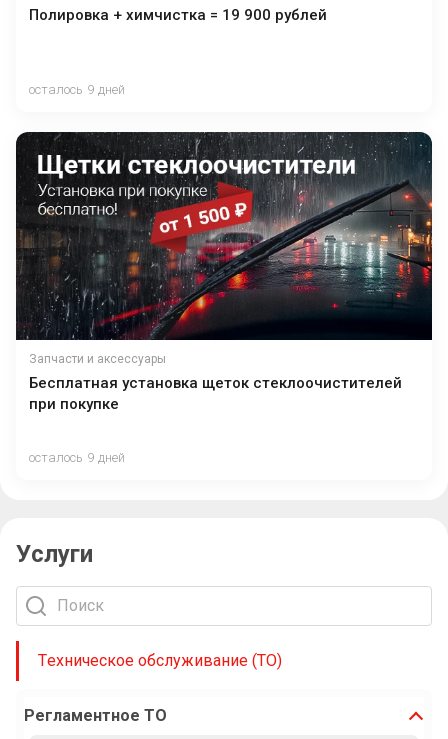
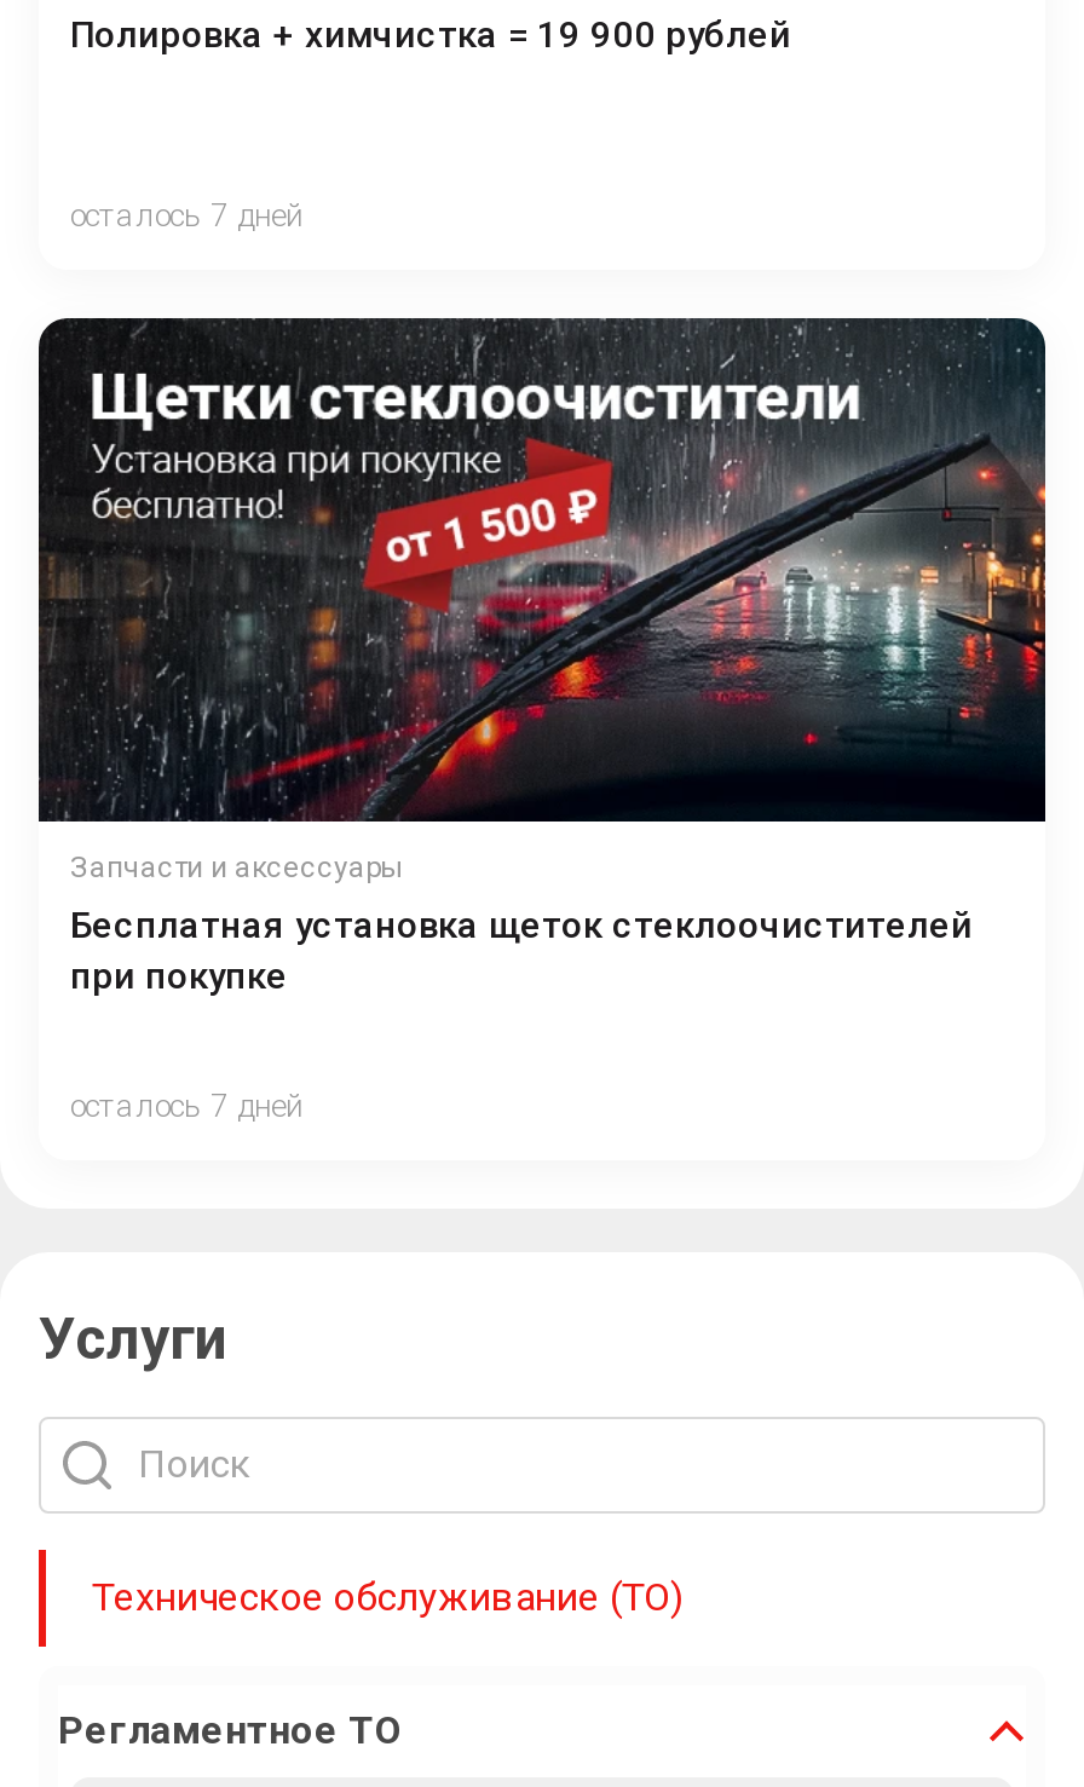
[29,82,125,97] осталось 9 дней -> [70,197,302,233] осталось 7 дней
[29,450,125,465] осталось 9 дней -> [70,1087,302,1124] осталось 7 дней

